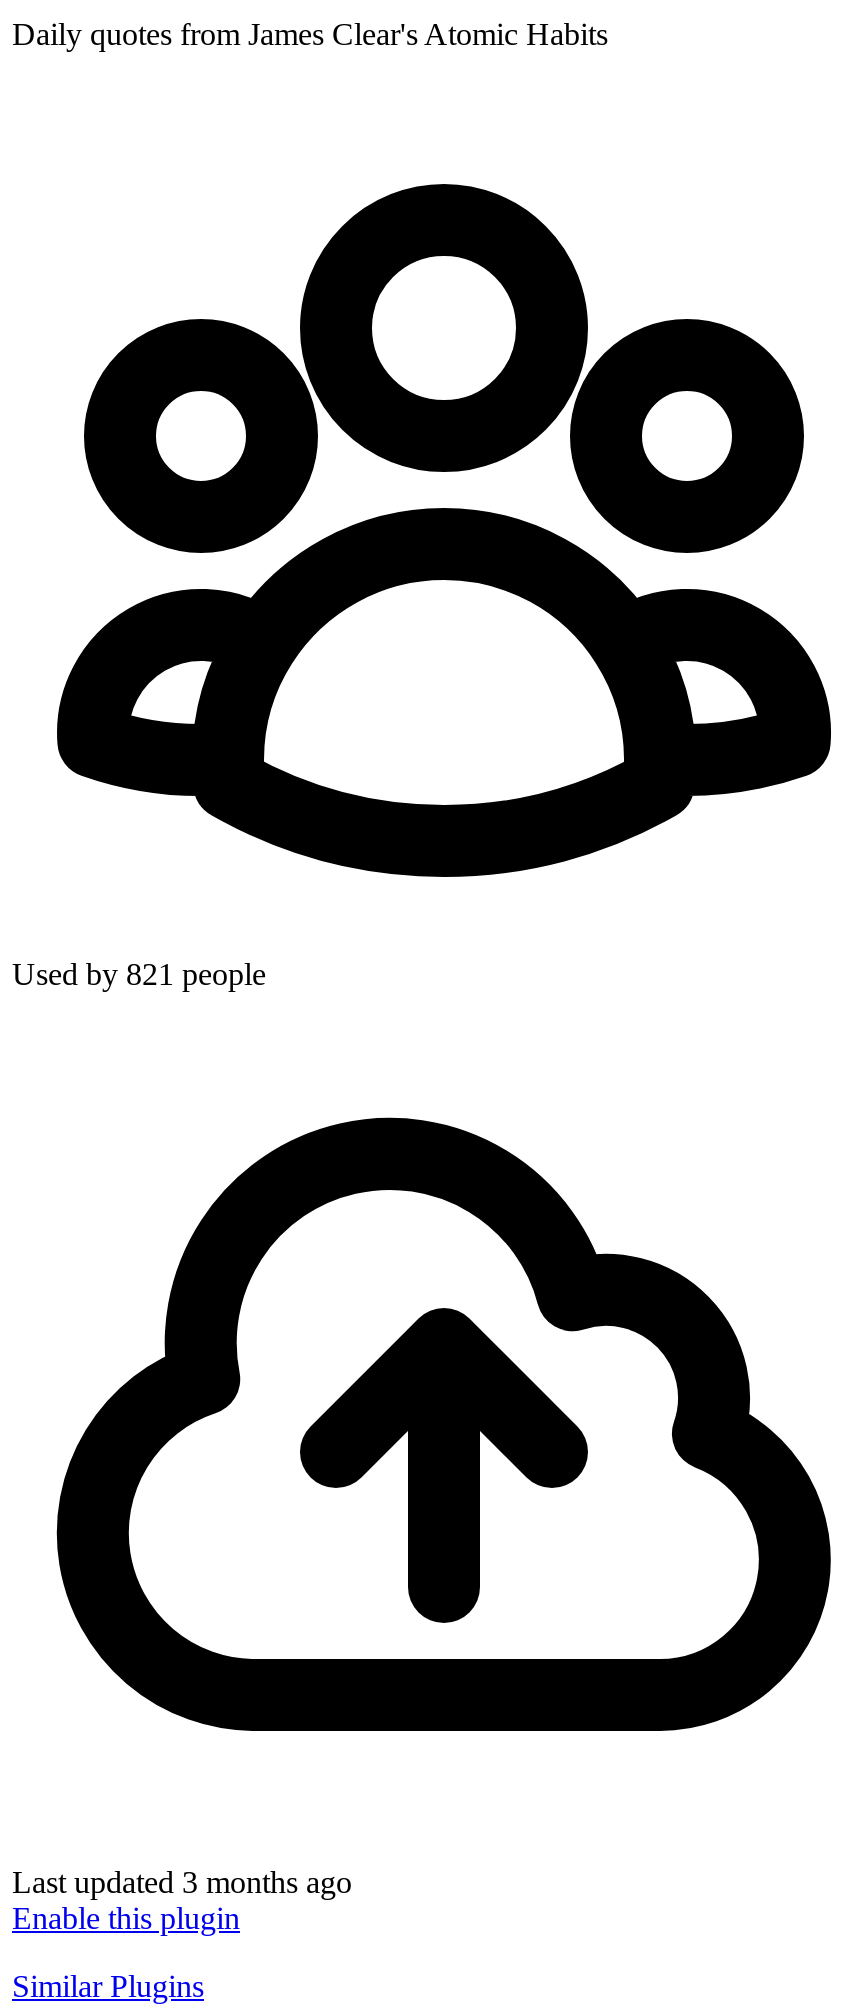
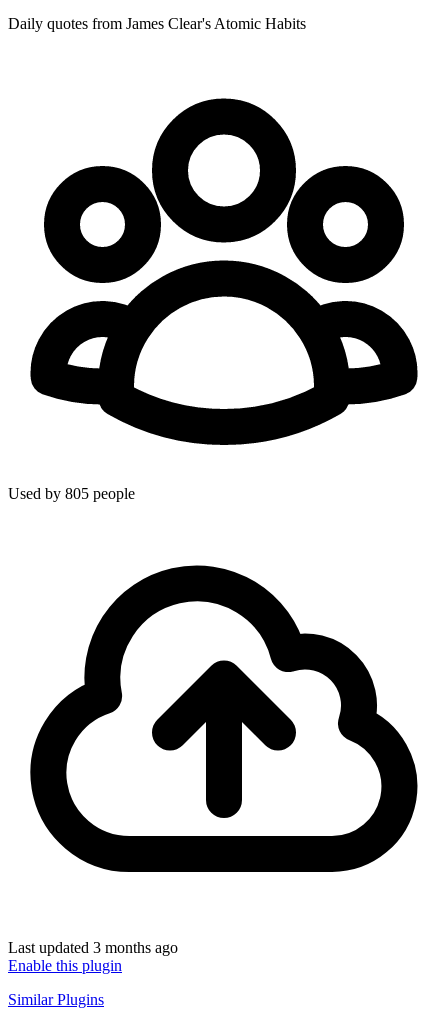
[12,957,266,991] Used by 821 people -> [8,485,135,502] Used by 805 people

